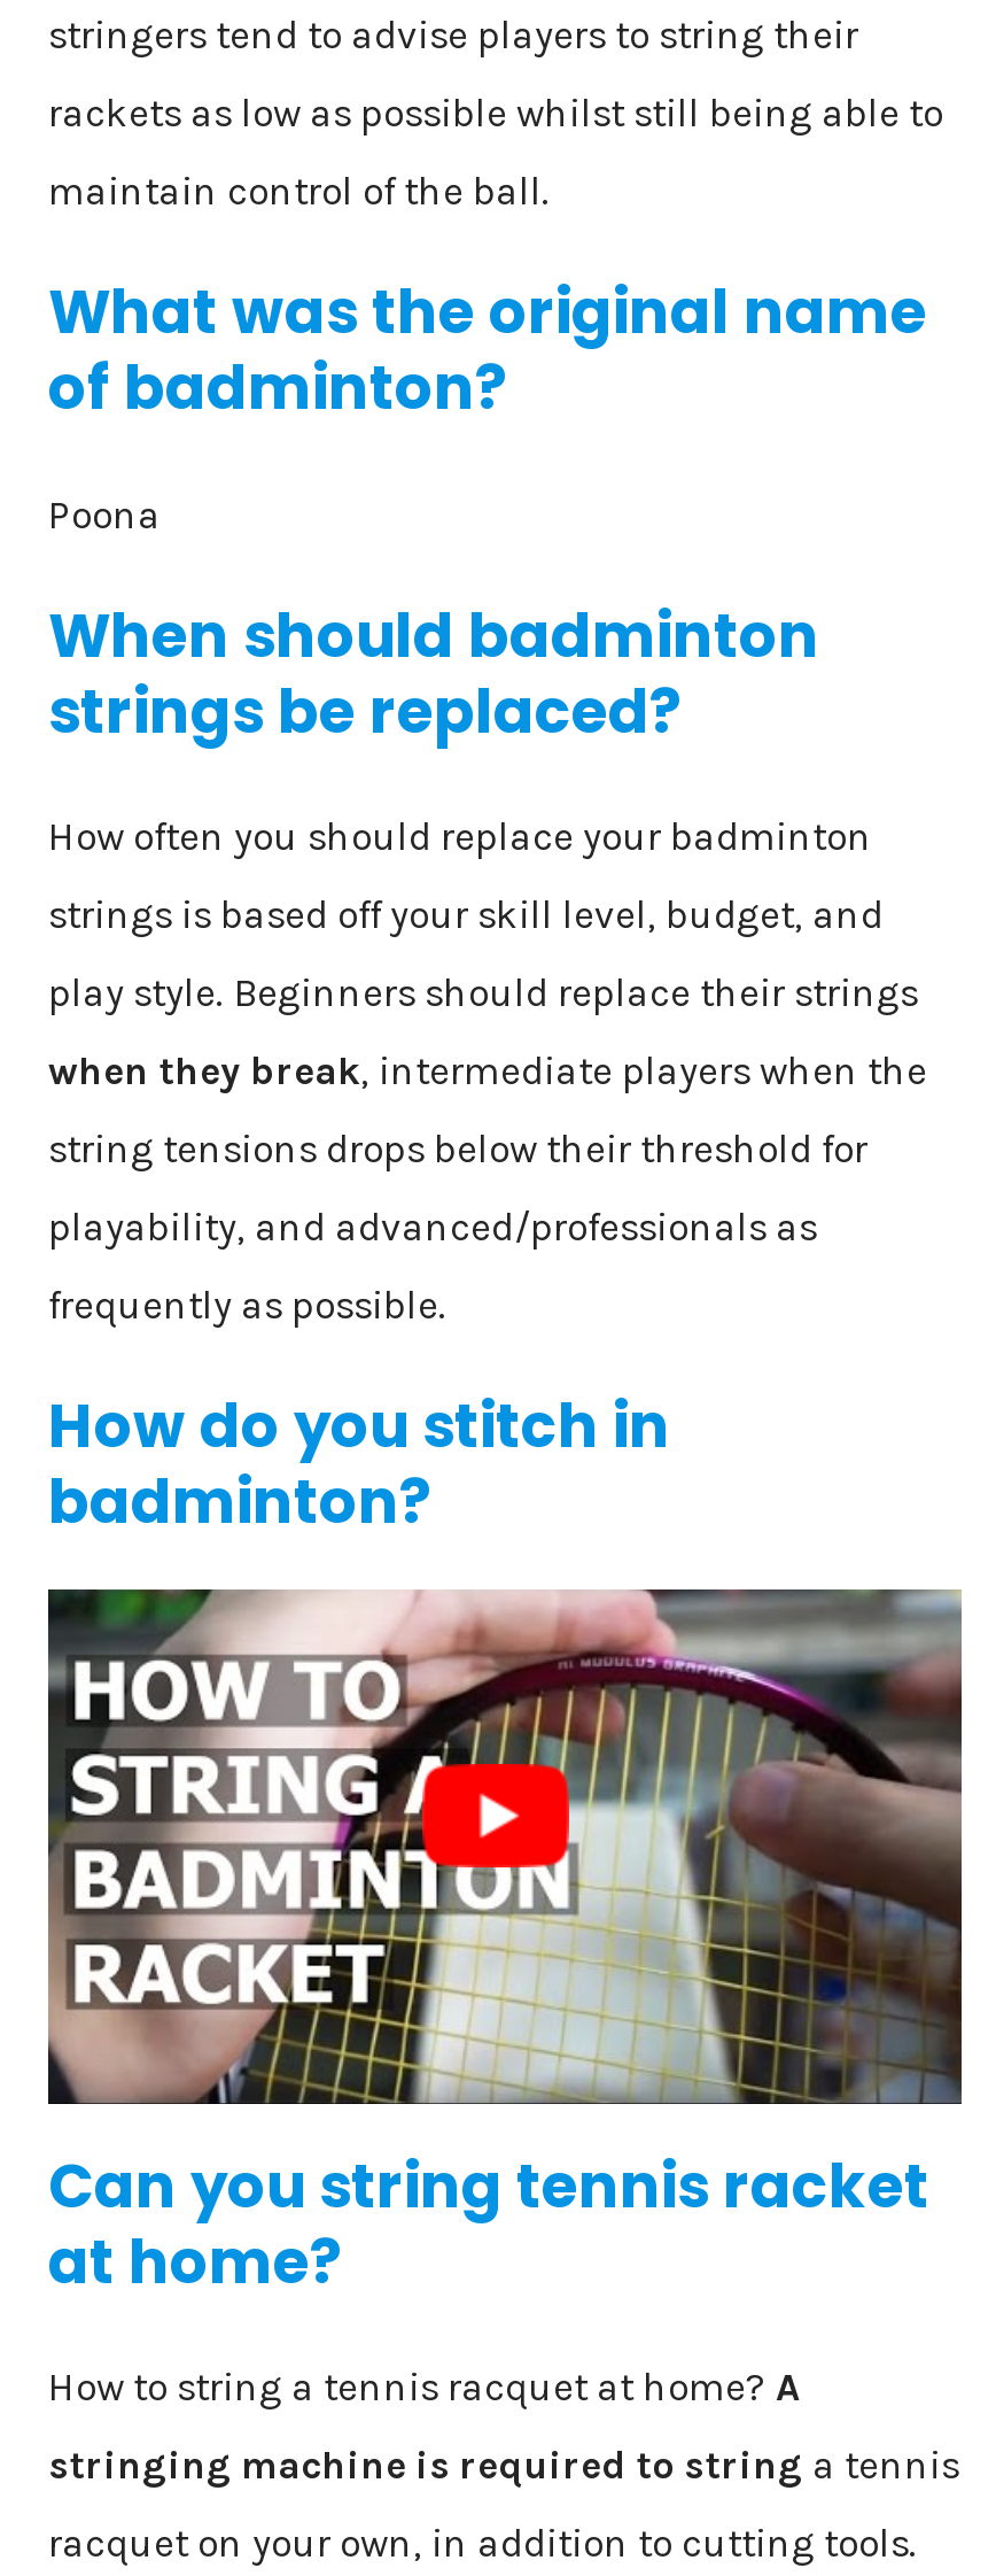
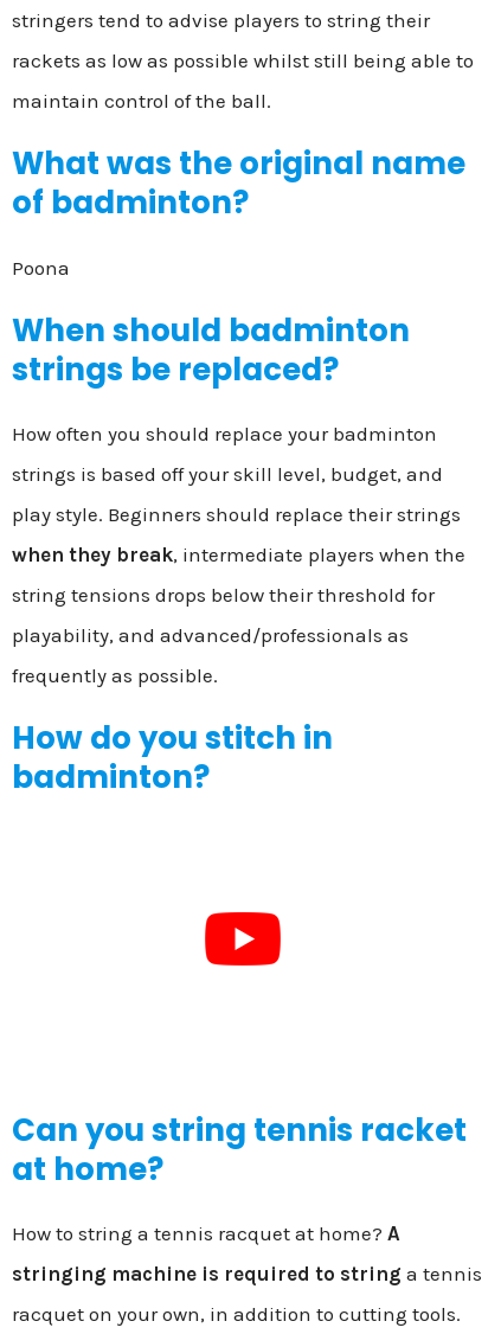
[46,1587,964,2106] [image] -> none

